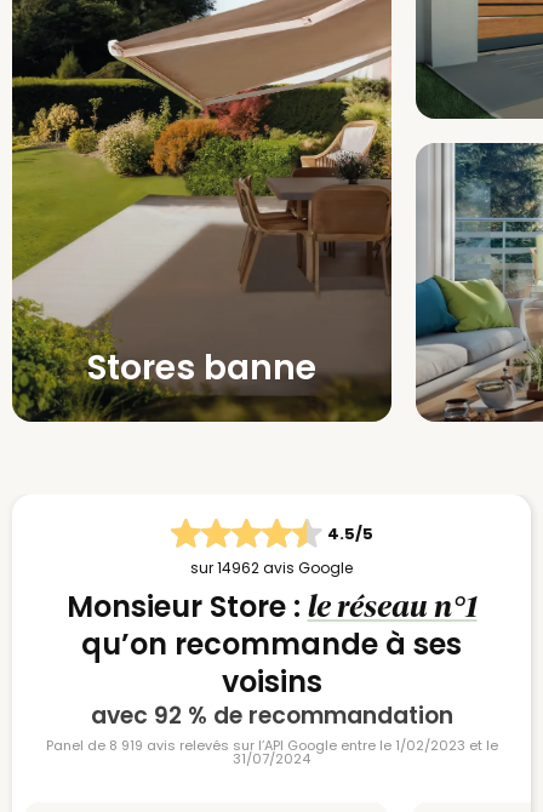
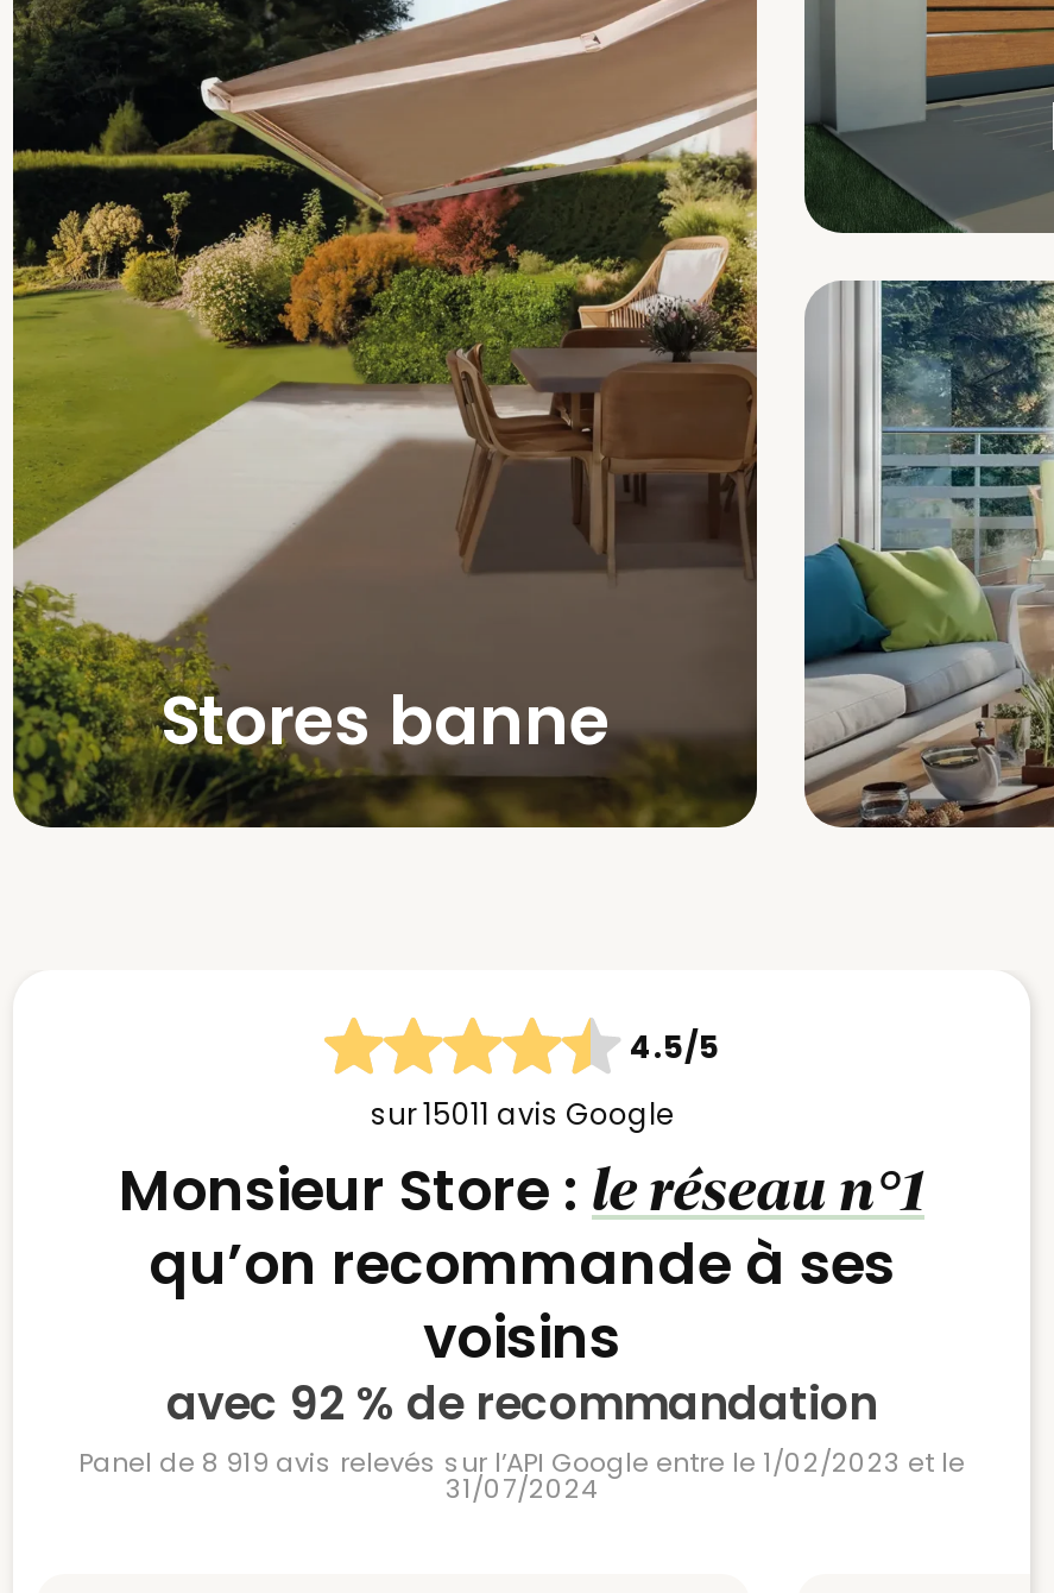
[190,557,353,578] sur 14962 avis Google -> [371,1093,673,1133] sur 15011 avis Google

